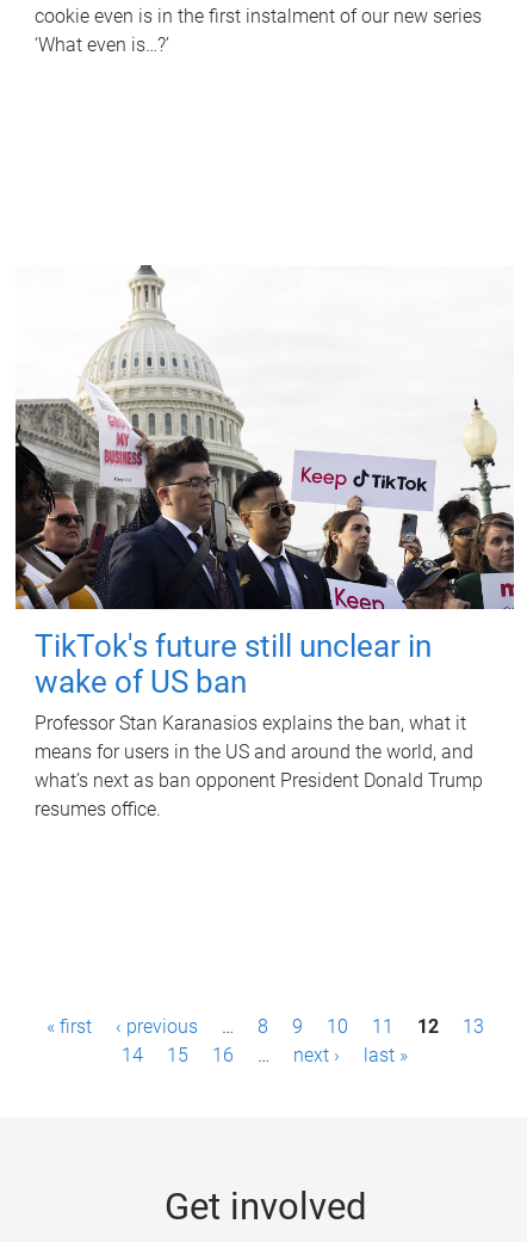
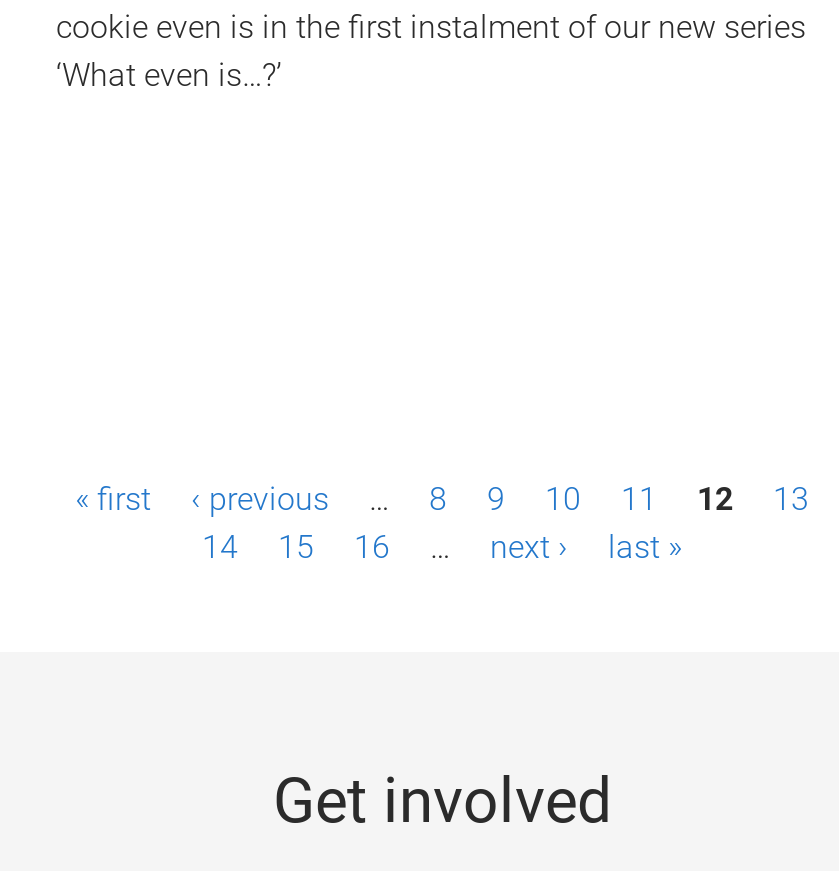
[14,264,515,820] [image] | TikTok's future still unclear in | wake of US ban | Professor Stan Karanasios explains the ban, what it | means for users in the US and around the world, and | what’s next as ban opponent President Donald Trump | resumes office. -> none

